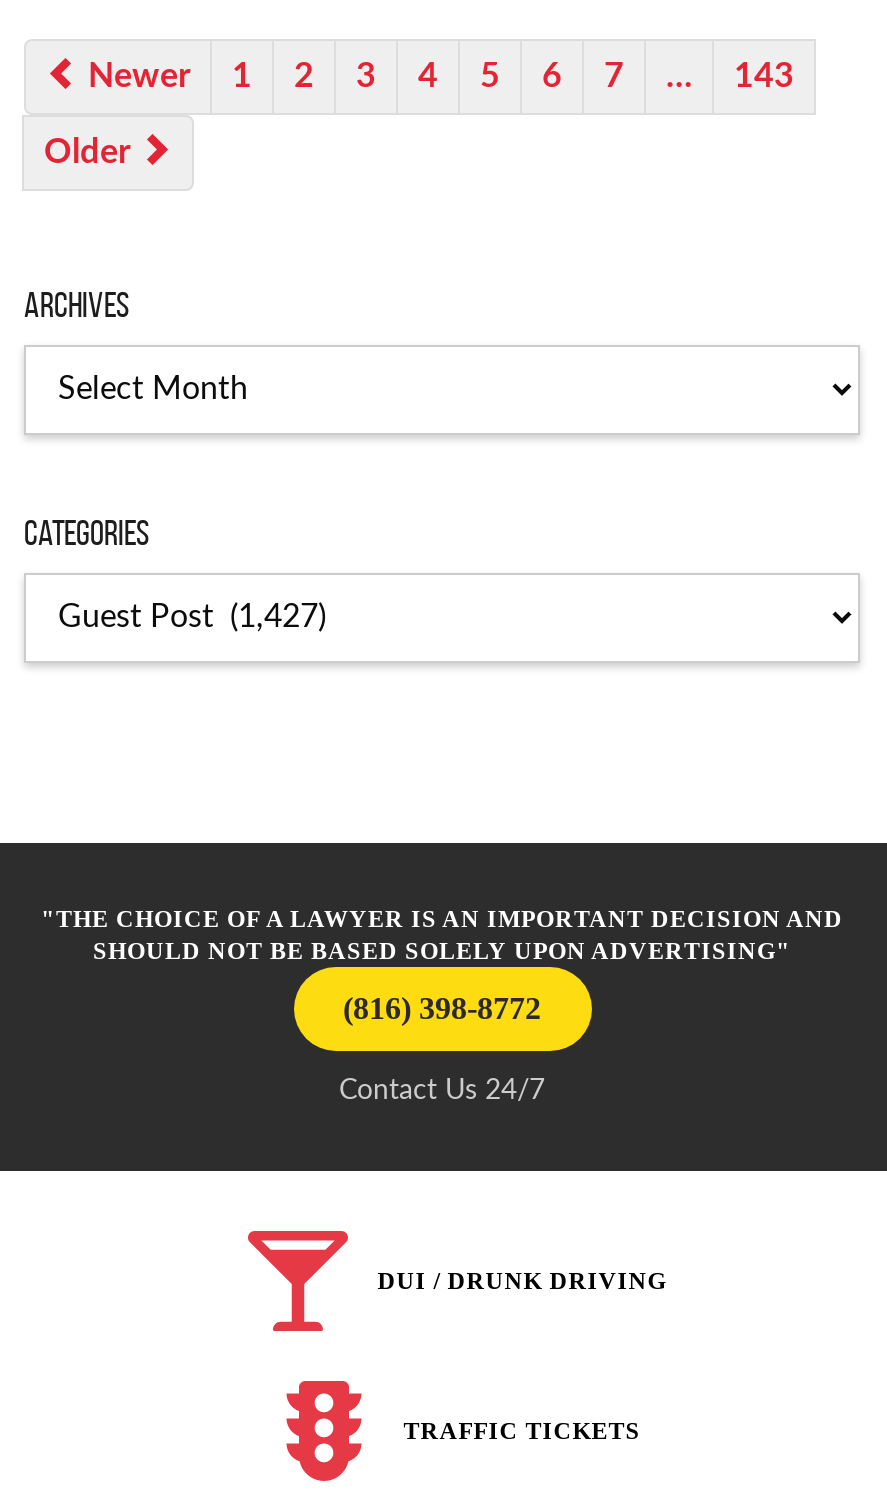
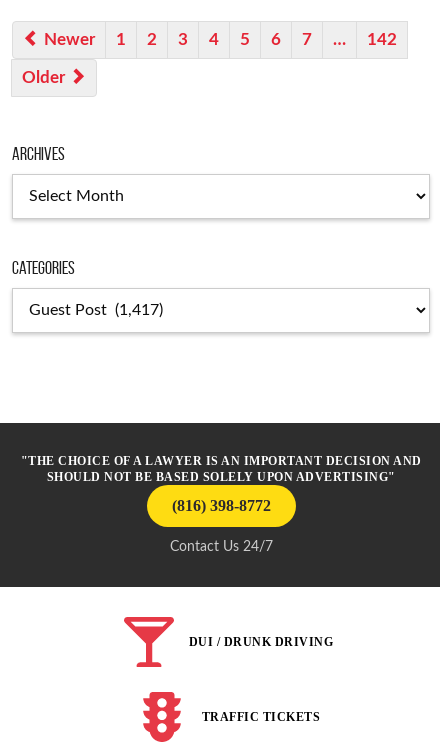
[734,58,794,92] 143 -> [367,30,397,47] 142

